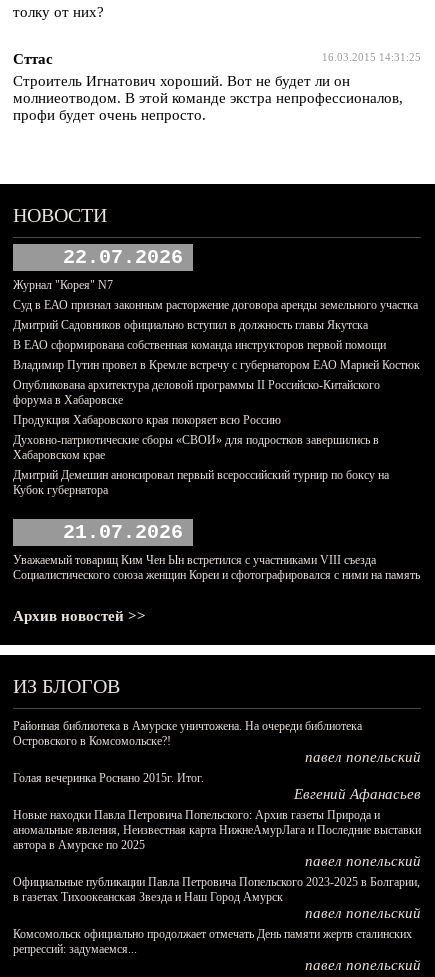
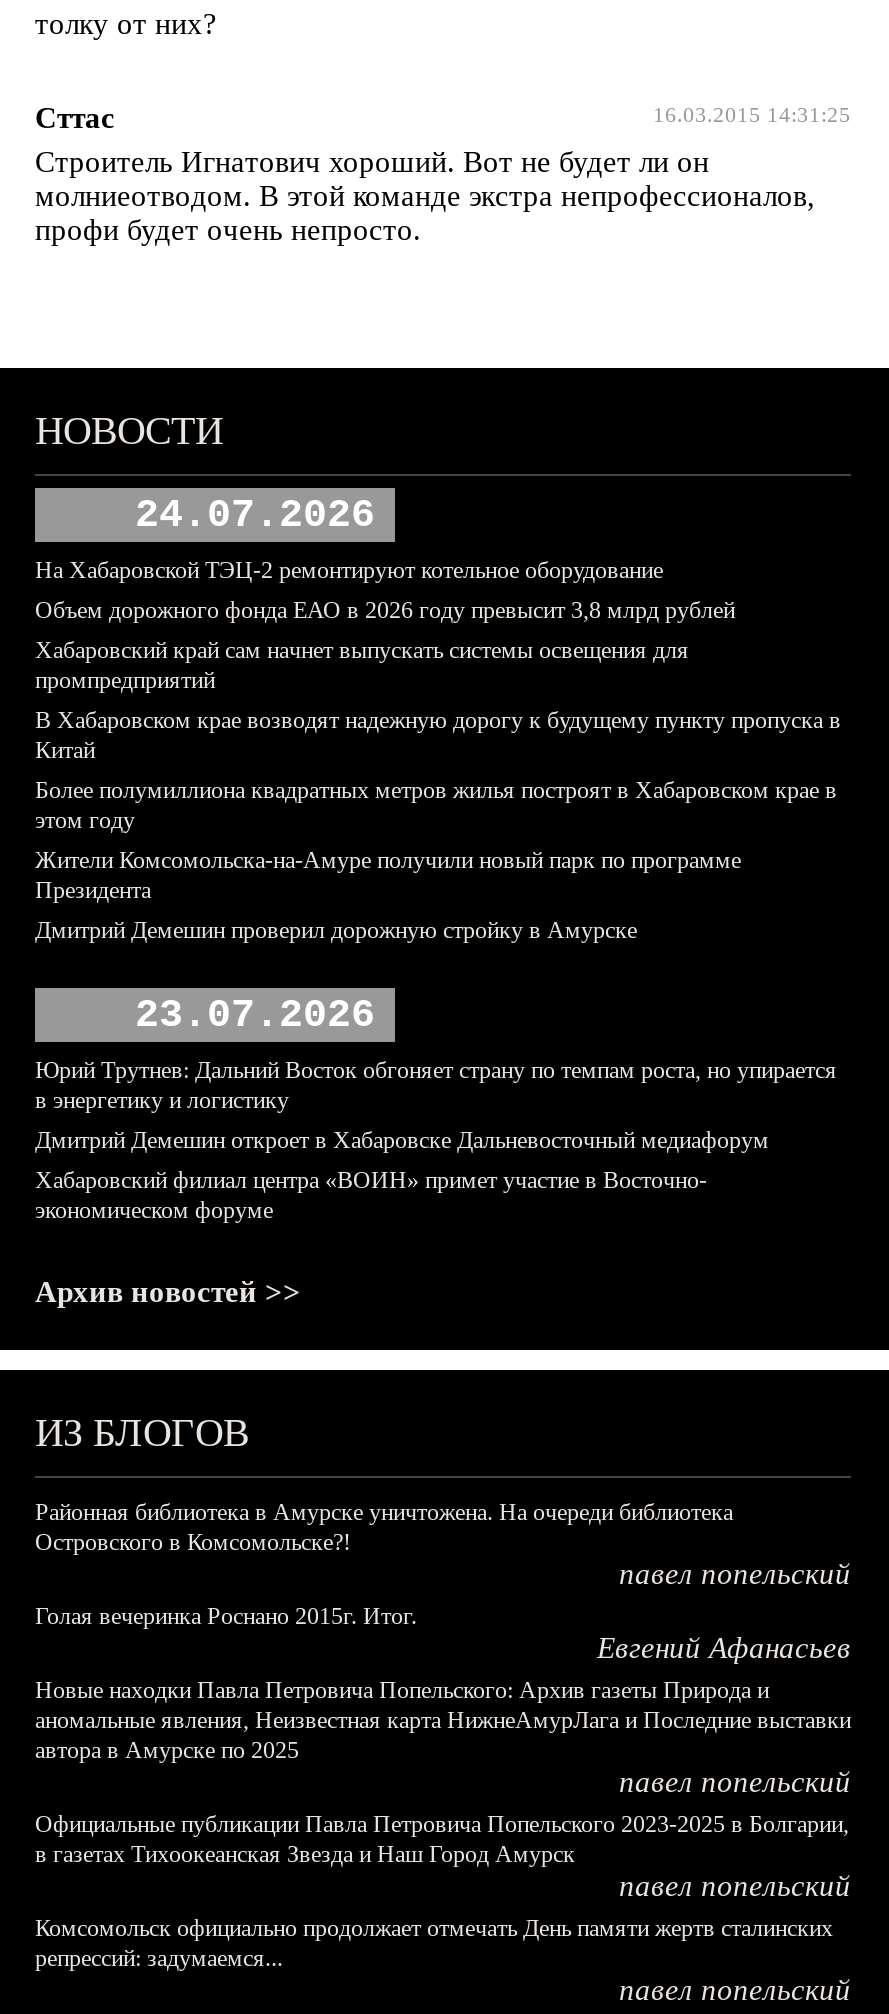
[13,246,420,497] 22.07.2026 | Журнал "Корея" N7 | Суд в ЕАО признал законным расторжение договора аренды земельного участка | Дмитрий Садовников официально вступил в должность главы Якутска | В ЕАО сформирована собственная команда инструкторов первой помощи | Владимир Путин провел в Кремле встречу с губернатором ЕАО Марией Костюк | Опубликована архитектура деловой программы II Российско-Китайского | форума в Хабаровске | Продукция Хабаровского края покоряет всю Россию | Духовно-патриотические сборы «СВОИ» для подростков завершились в | Хабаровском крае | Дмитрий Демешин анонсировал первый всероссийский турнир по боксу на | Кубок губернатора -> [35,492,841,944] 24.07.2026 | На Хабаровской ТЭЦ-2 ремонтируют котельное оборудование | Объем дорожного фонда ЕАО в 2026 году превысит 3,8 млрд рублей | Хабаровский край сам начнет выпускать системы освещения для | промпредприятий | В Хабаровском крае возводят надежную дорогу к будущему пункту пропуска в | Китай | Более полумиллиона квадратных метров жилья построят в Хабаровском крае в | этом году | Жители Комсомольска-на-Амуре получили новый парк по программе | Президента | Дмитрий Демешин проверил дорожную стройку в Амурске
[13,521,420,582] 21.07.2026 | Уважаемый товарищ Ким Чен Ын встретился с участниками VIII съезда | Социалистического союза женщин Кореи и сфотографировался с ними на память -> [35,992,837,1224] 23.07.2026 | Юрий Трутнев: Дальний Восток обгоняет страну по темпам роста, но упирается | в энергетику и логистику | Дмитрий Демешин откроет в Хабаровске Дальневосточный медиафорум | Хабаровский филиал центра «ВОИН» примет участие в Восточно- | экономическом форуме

